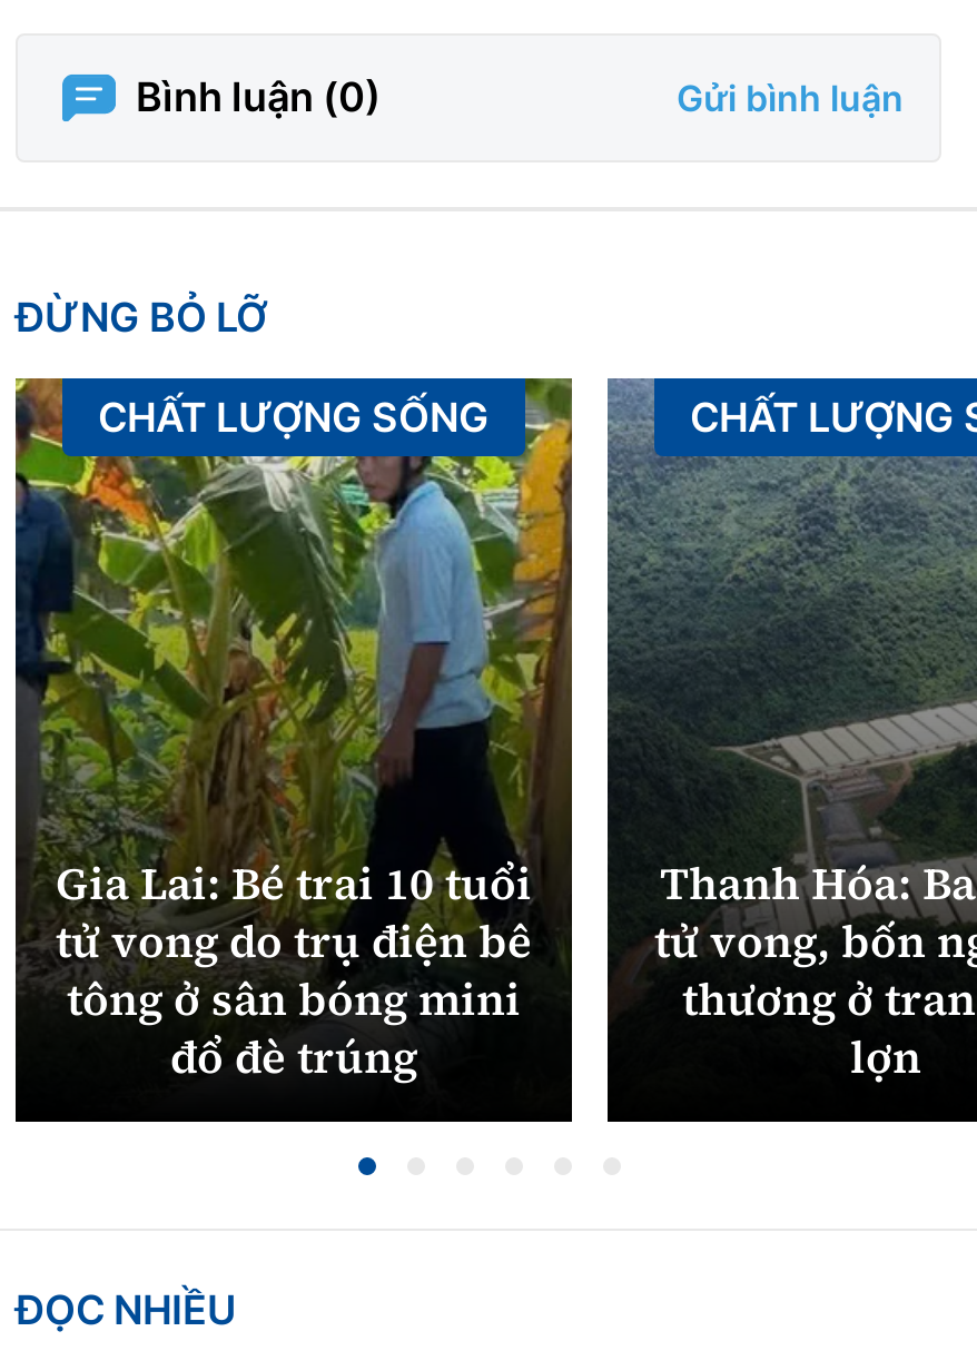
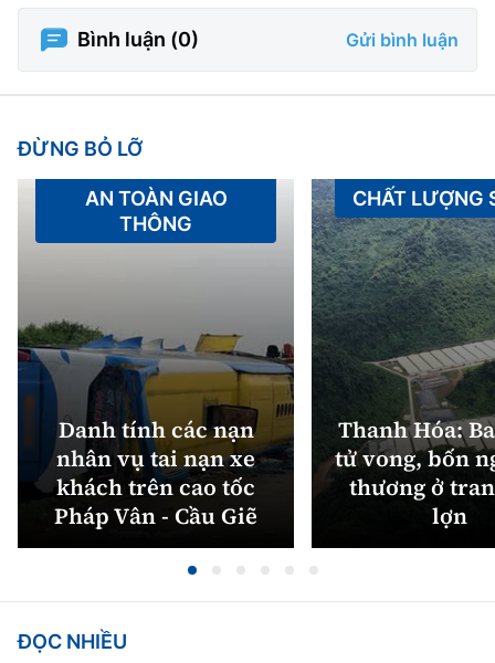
[13,376,574,835] [image] | CHẤT LƯỢNG SỐNG -> [18,178,294,406] [image] | AN TOÀN GIAO | THÔNG
[56,852,532,1088] Gia Lai: Bé trai 10 tuổi | tử vong do trụ điện bê | tông ở sân bóng mini | đổ đè trúng -> [54,414,257,531] Danh tính các nạn | nhân vụ tai nạn xe | khách trên cao tốc | Pháp Vân - Cầu Giẽ

